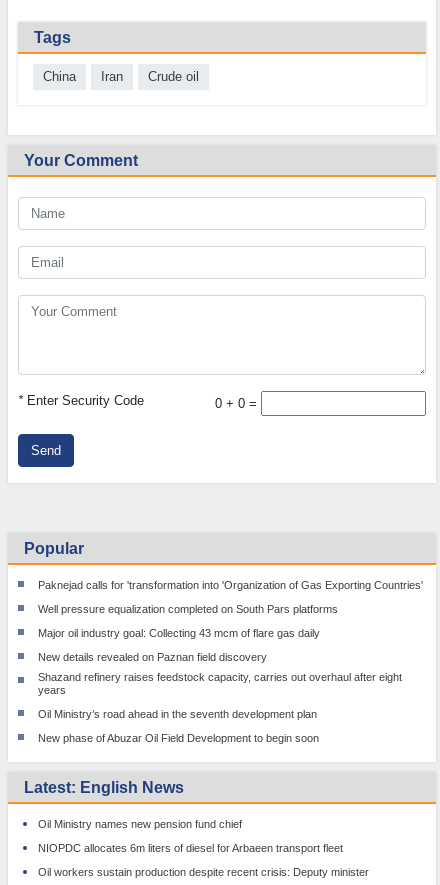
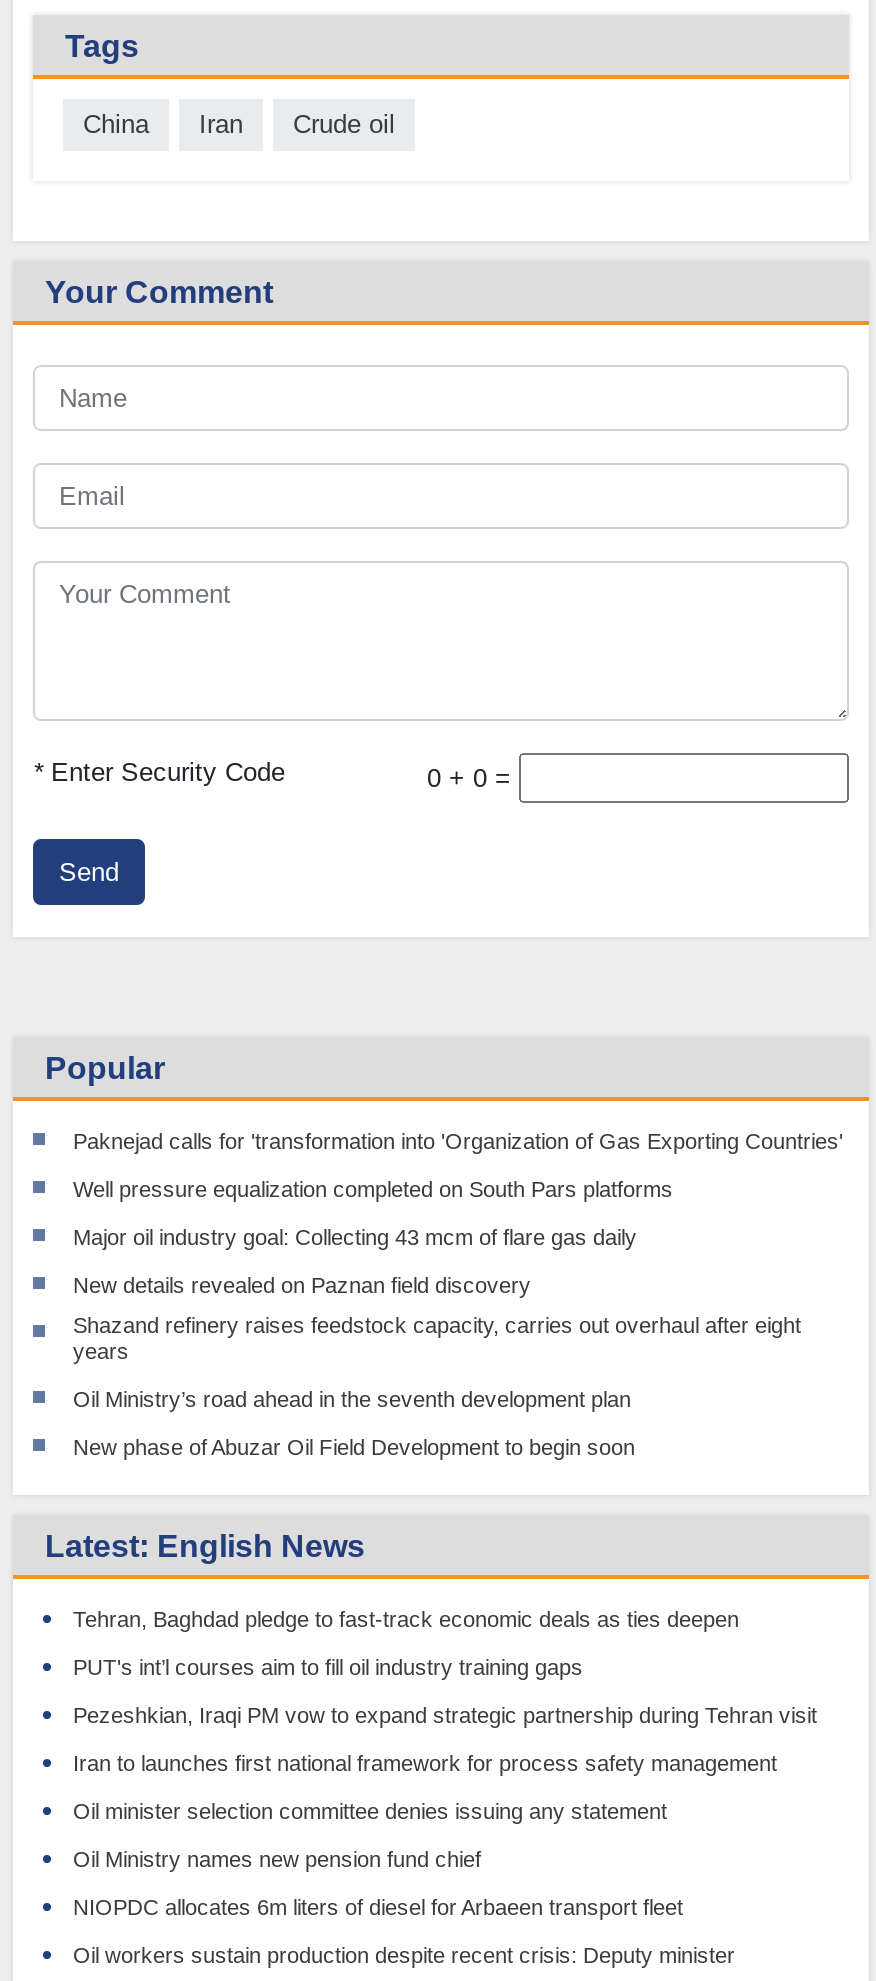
none -> [73,1607,817,1823] Tehran, Baghdad pledge to fast-track economic deals as ties deepen | PUT's int’l courses aim to fill oil industry training gaps | Pezeshkian, Iraqi PM vow to expand strategic partnership during Tehran visit | Iran to launches first national framework for process safety management | Oil minister selection committee denies issuing any statement

